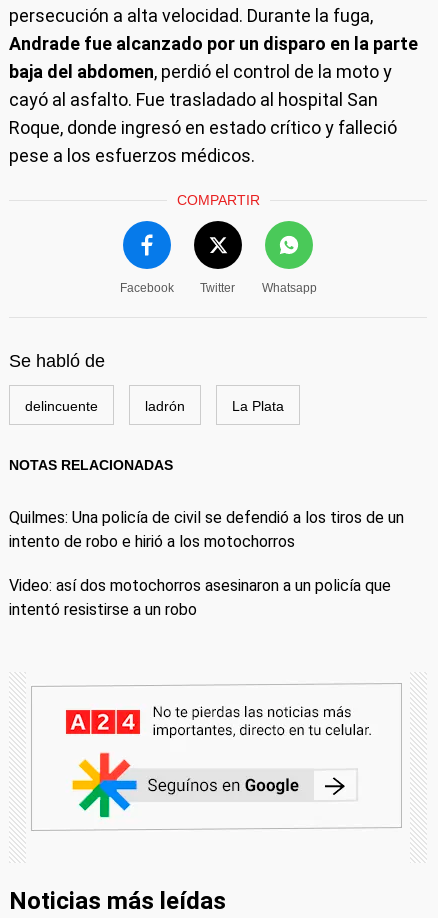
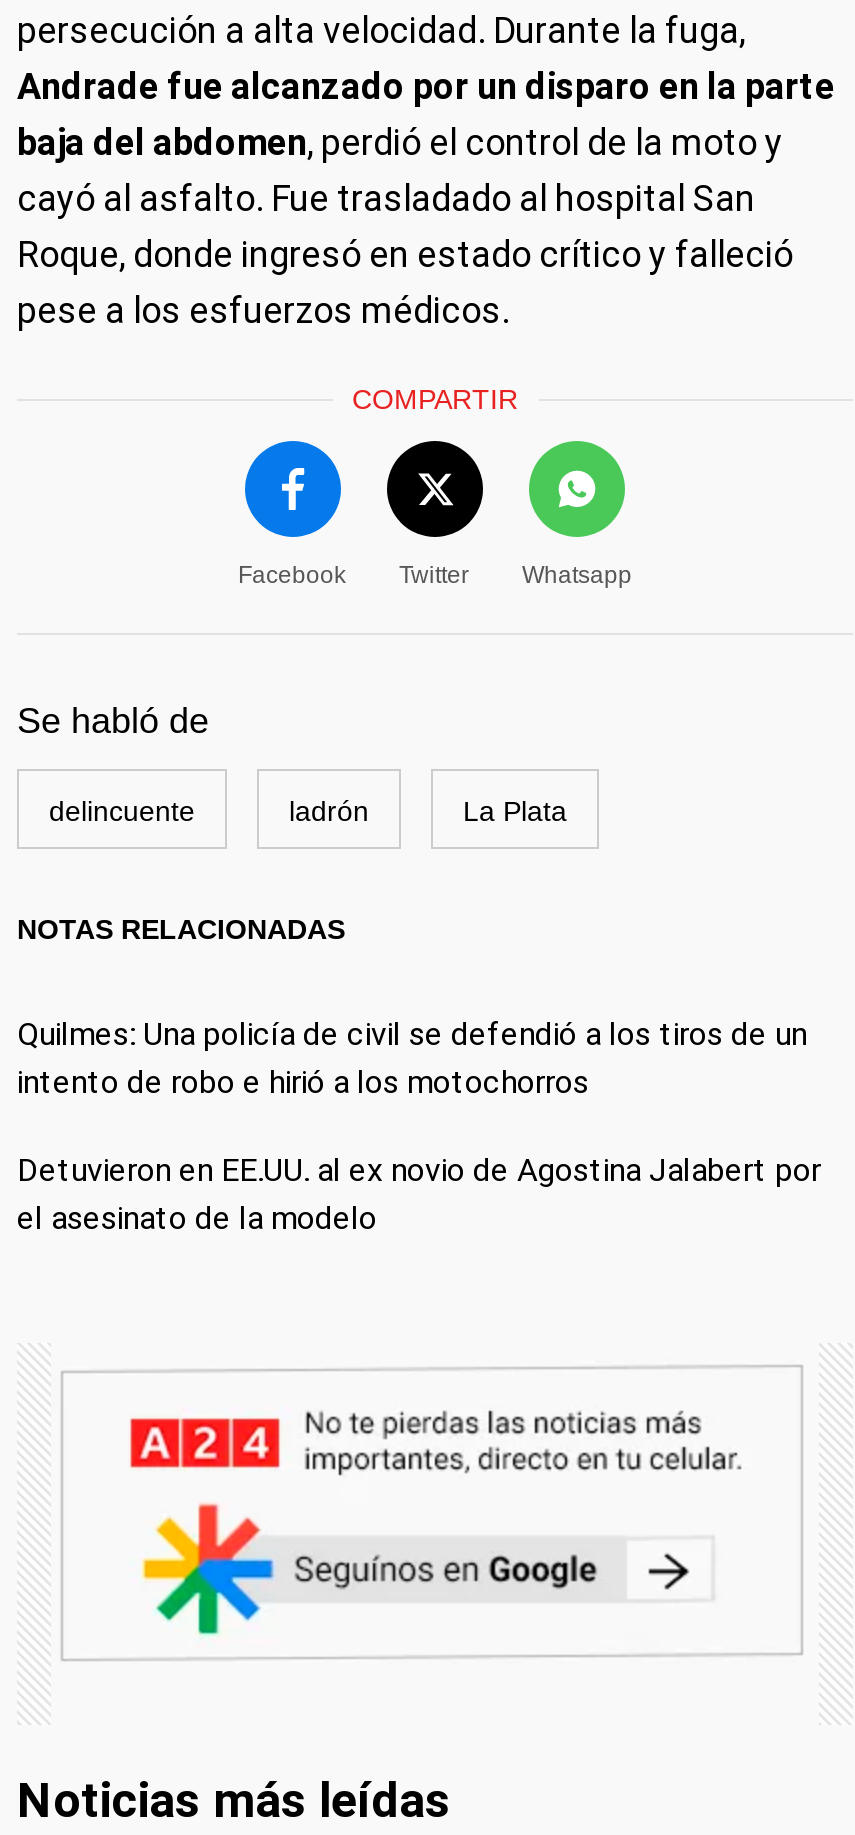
[9,576,391,619] Video: así dos motochorros asesinaron a un policía que | intentó resistirse a un robo -> [17,1151,821,1237] Detuvieron en EE.UU. al ex novio de Agostina Jalabert por | el asesinato de la modelo

